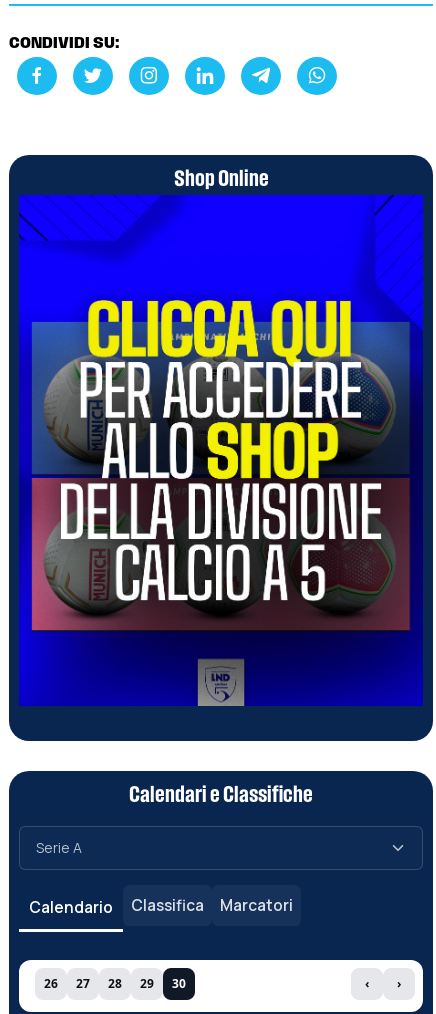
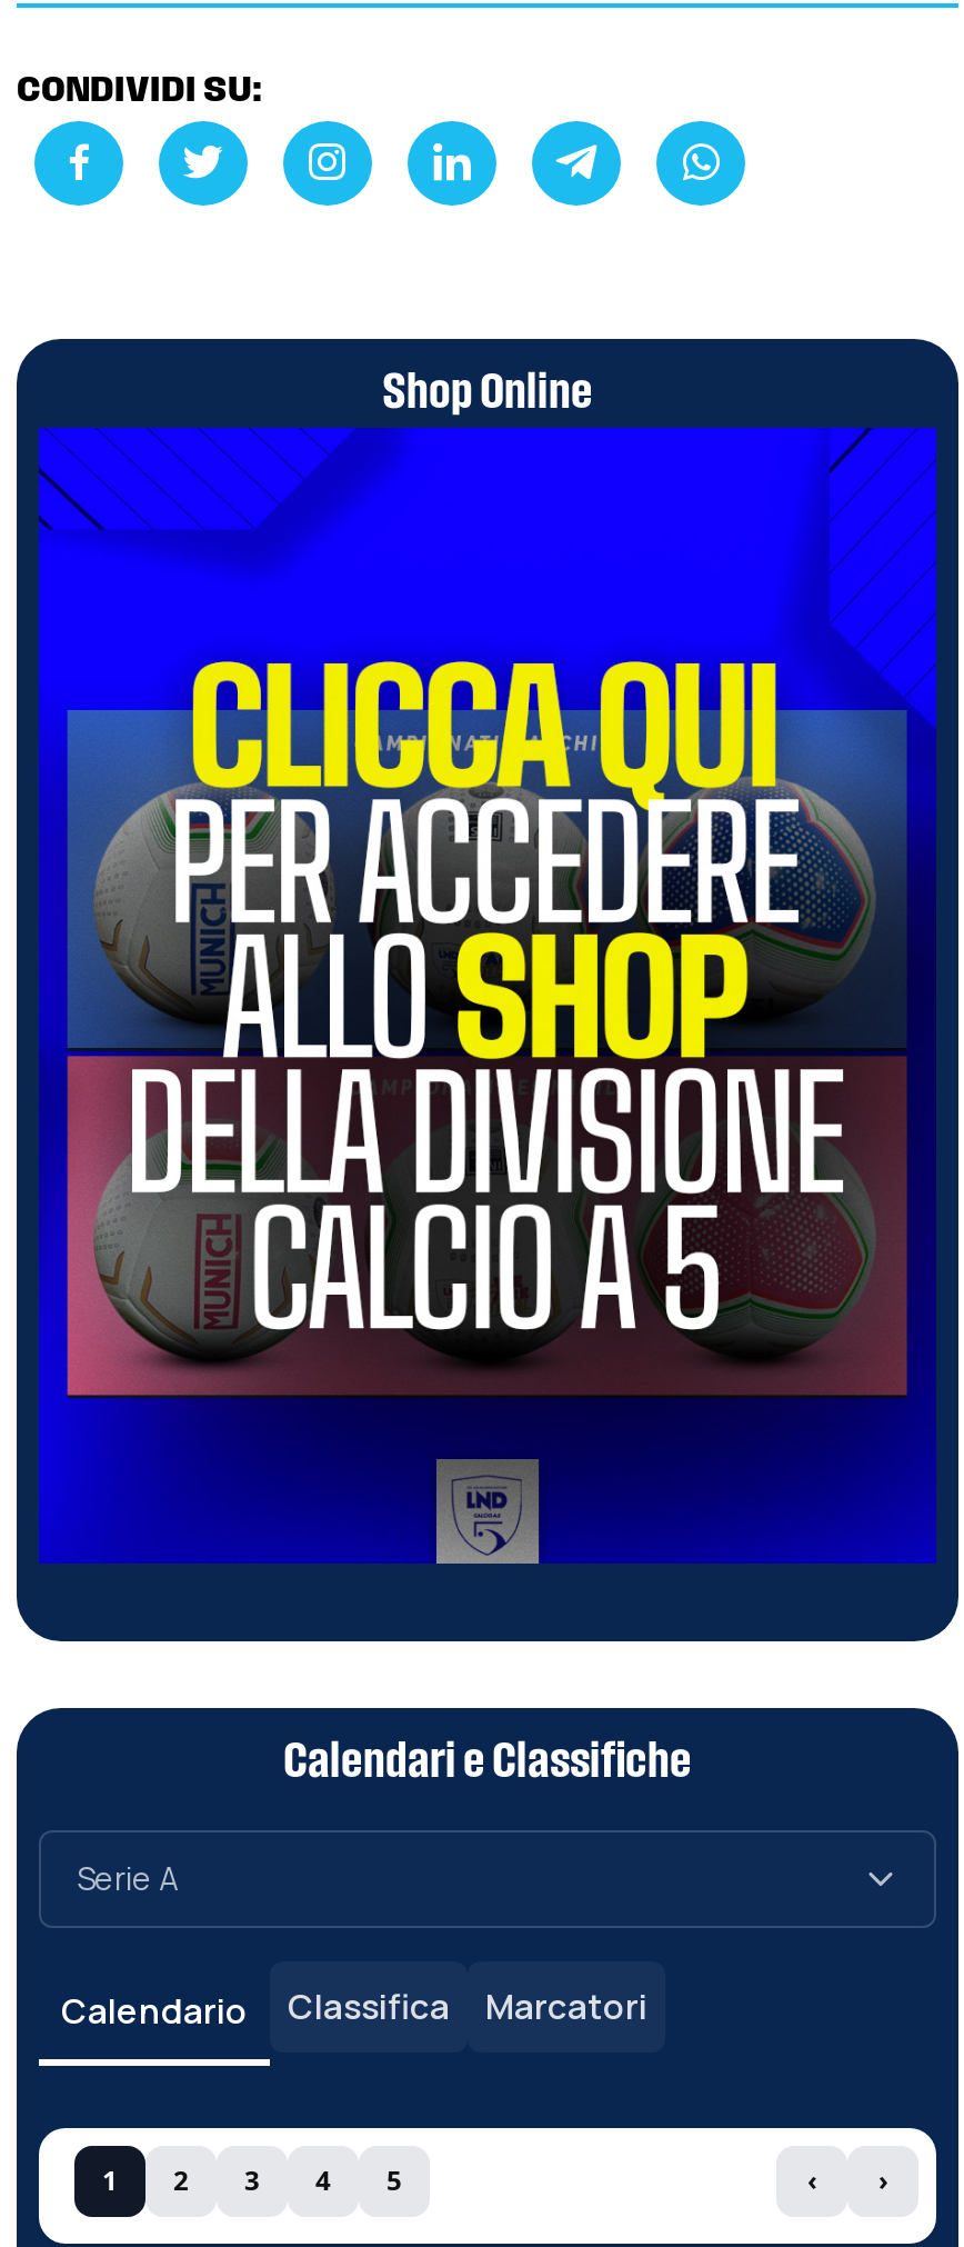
[44,975,58,992] 26 -> [102,2161,118,2199] 1
[76,975,90,992] 27 -> [173,2161,189,2199] 2
[108,975,122,992] 28 -> [244,2161,260,2199] 3
[140,975,154,992] 29 -> [315,2161,331,2199] 4
[172,975,186,992] 30 -> [386,2161,402,2199] 5

